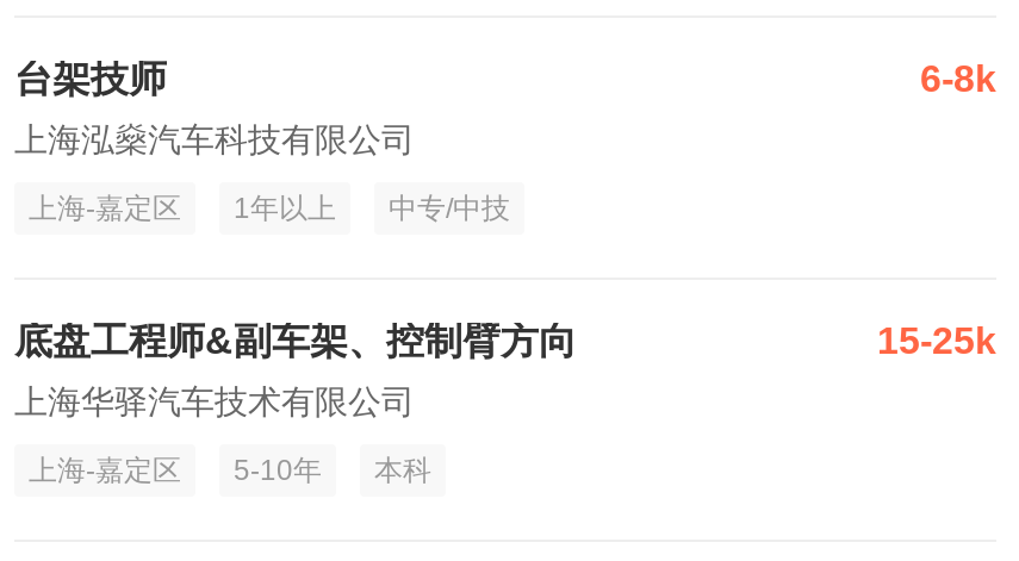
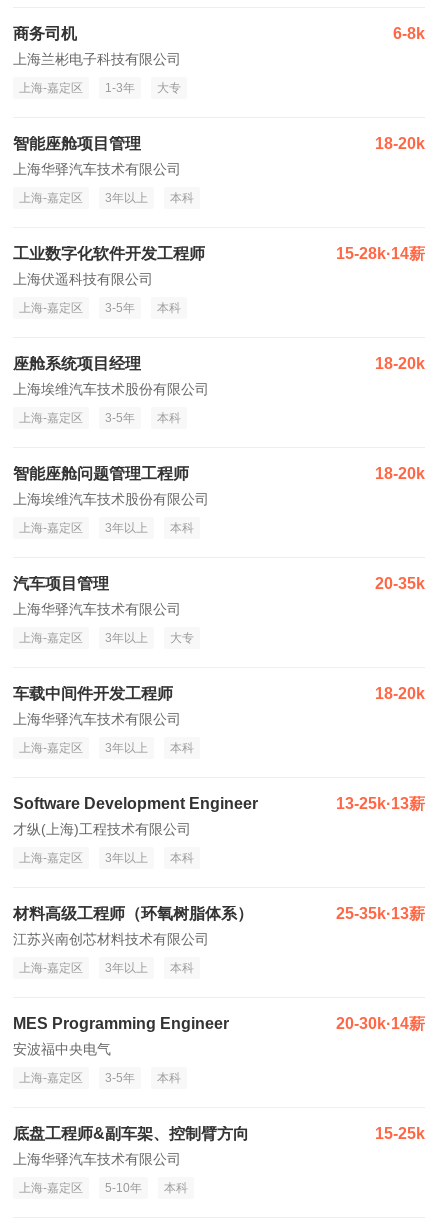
[14,58,167,99] 台架技师 -> [13,25,77,42] 商务司机
[14,120,415,158] 上海泓燊汽车科技有限公司 -> [13,51,181,67] 上海兰彬电子科技有限公司
[234,192,510,225] 1年以上 | 中专/中技 -> [13,81,425,1085] 1-3年 | 大专 | 智能座舱项目管理 | 18-20k | 上海华驿汽车技术有限公司 | 上海-嘉定区 | 3年以上 | 本科 | 工业数字化软件开发工程师 | 15-28k·14薪 | 上海伏遥科技有限公司 | 上海-嘉定区 | 3-5年 | 本科 | 座舱系统项目经理 | 18-20k | 上海埃维汽车技术股份有限公司 | 上海-嘉定区 | 3-5年 | 本科 | 智能座舱问题管理工程师 | 18-20k | 上海埃维汽车技术股份有限公司 | 上海-嘉定区 | 3年以上 | 本科 | 汽车项目管理 | 20-35k | 上海华驿汽车技术有限公司 | 上海-嘉定区 | 3年以上 | 大专 | 车载中间件开发工程师 | 18-20k | 上海华驿汽车技术有限公司 | 上海-嘉定区 | 3年以上 | 本科 | Software Development Engineer | 13-25k·13薪 | 才纵(上海)工程技术有限公司 | 上海-嘉定区 | 3年以上 | 本科 | 材料高级工程师（环氧树脂体系） | 25-35k·13薪 | 江苏兴南创芯材料技术有限公司 | 上海-嘉定区 | 3年以上 | 本科 | MES Programming Engineer | 20-30k·14薪 | 安波福中央电气 | 上海-嘉定区 | 3-5年 | 本科

